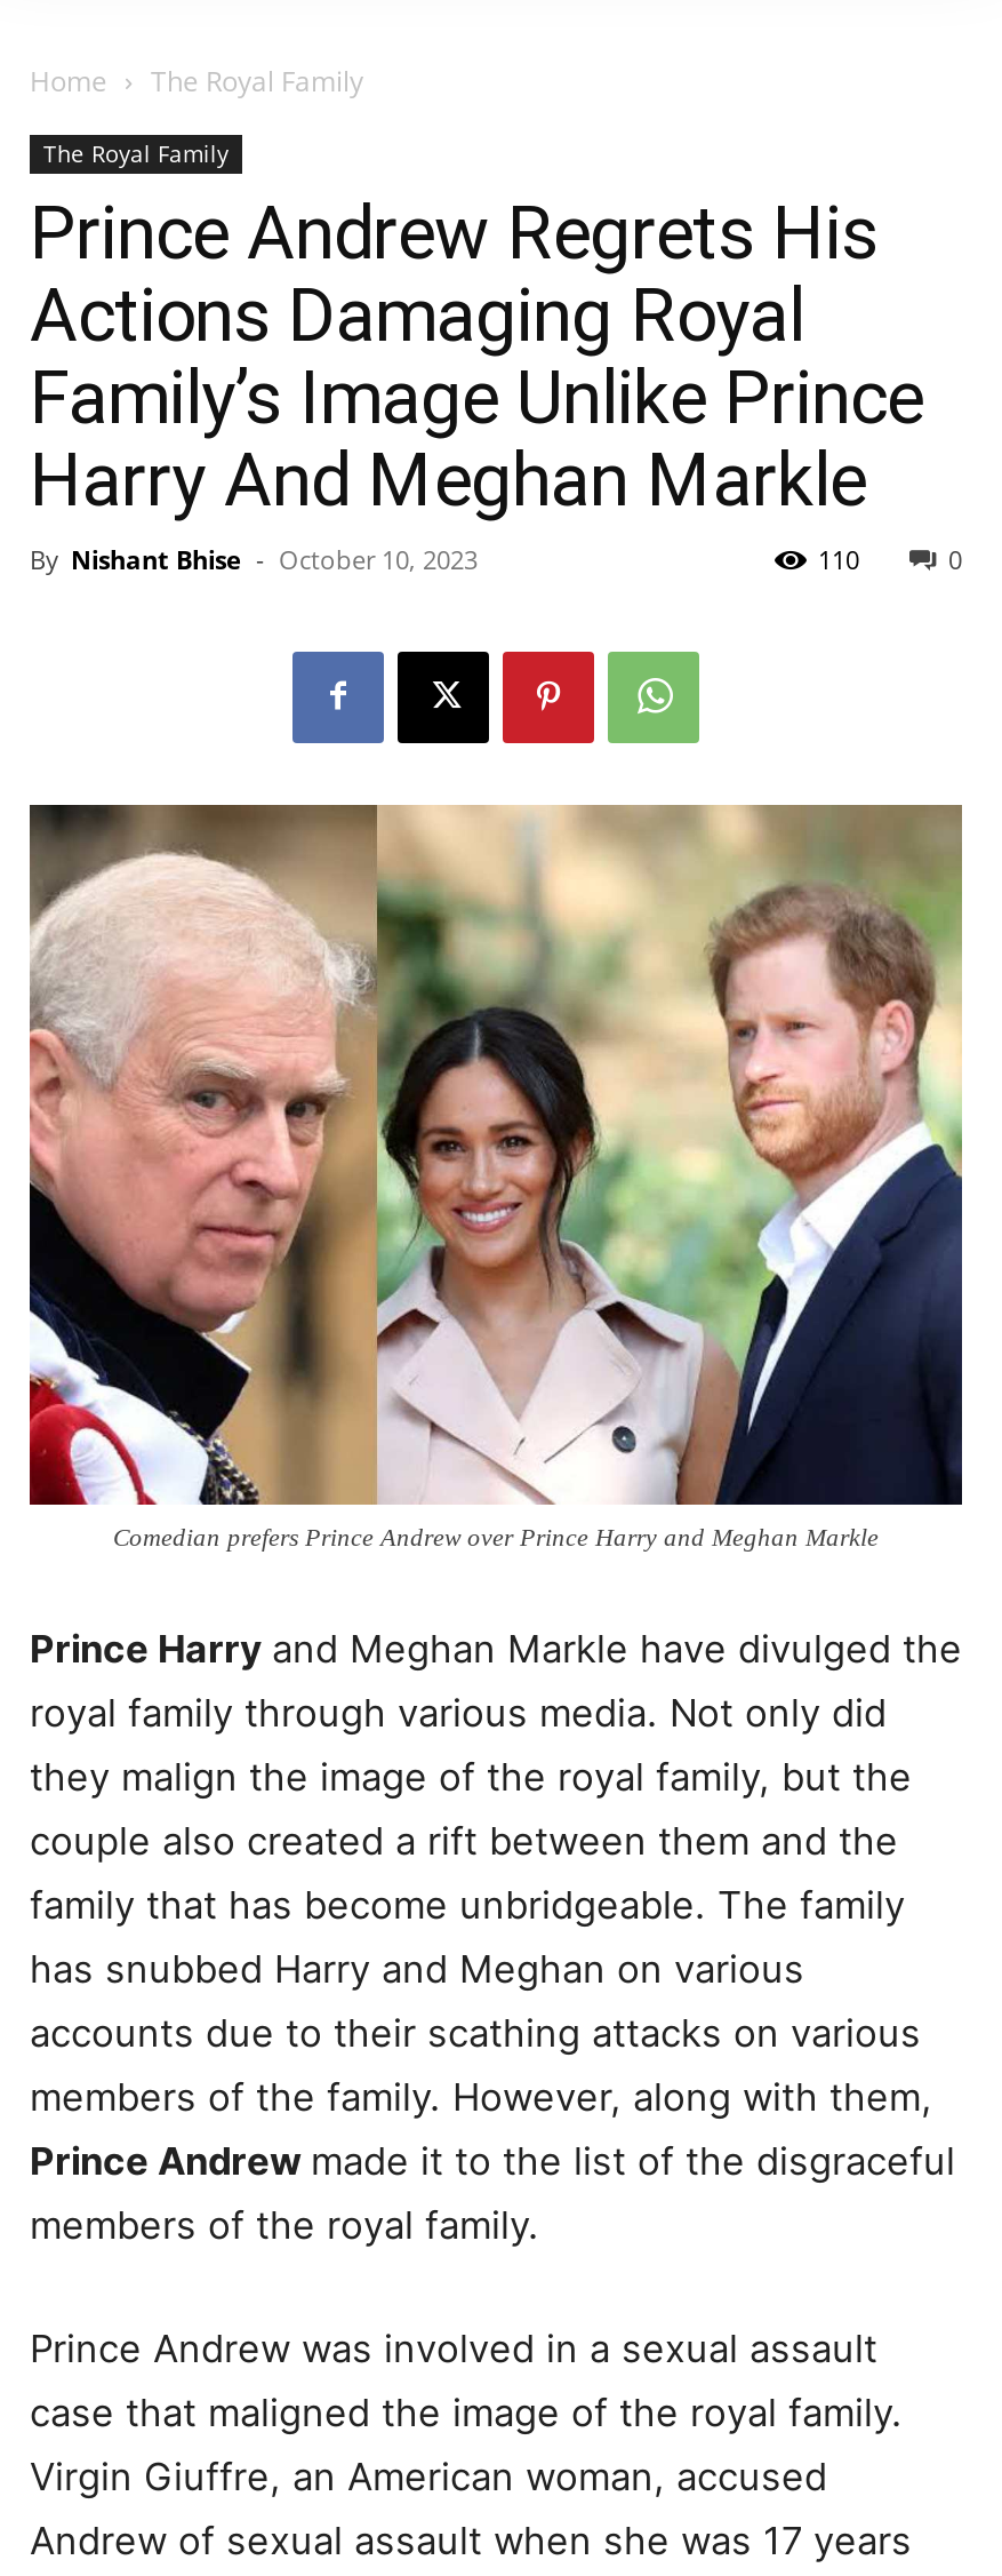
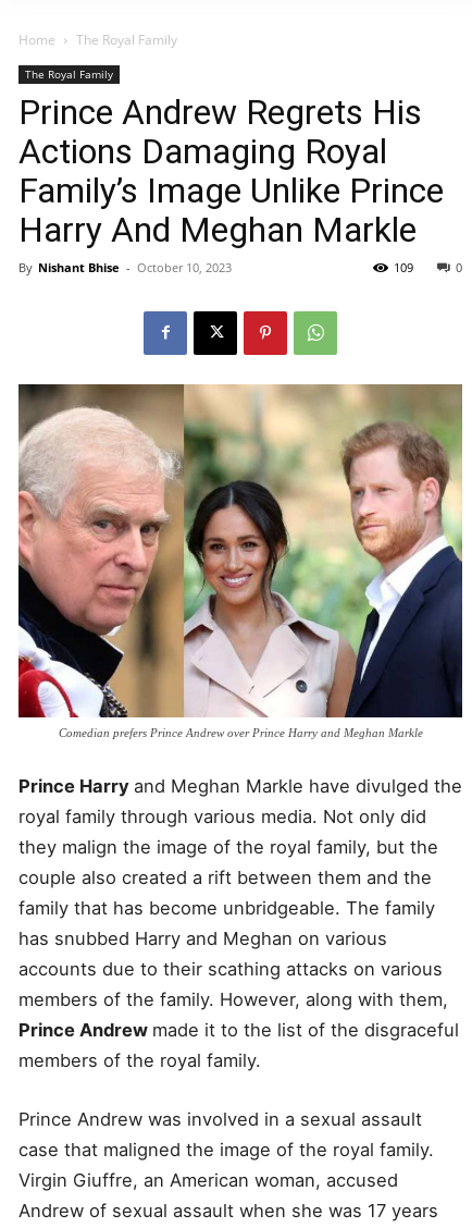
[818,541,859,575] 110 -> [394,259,413,275] 109

